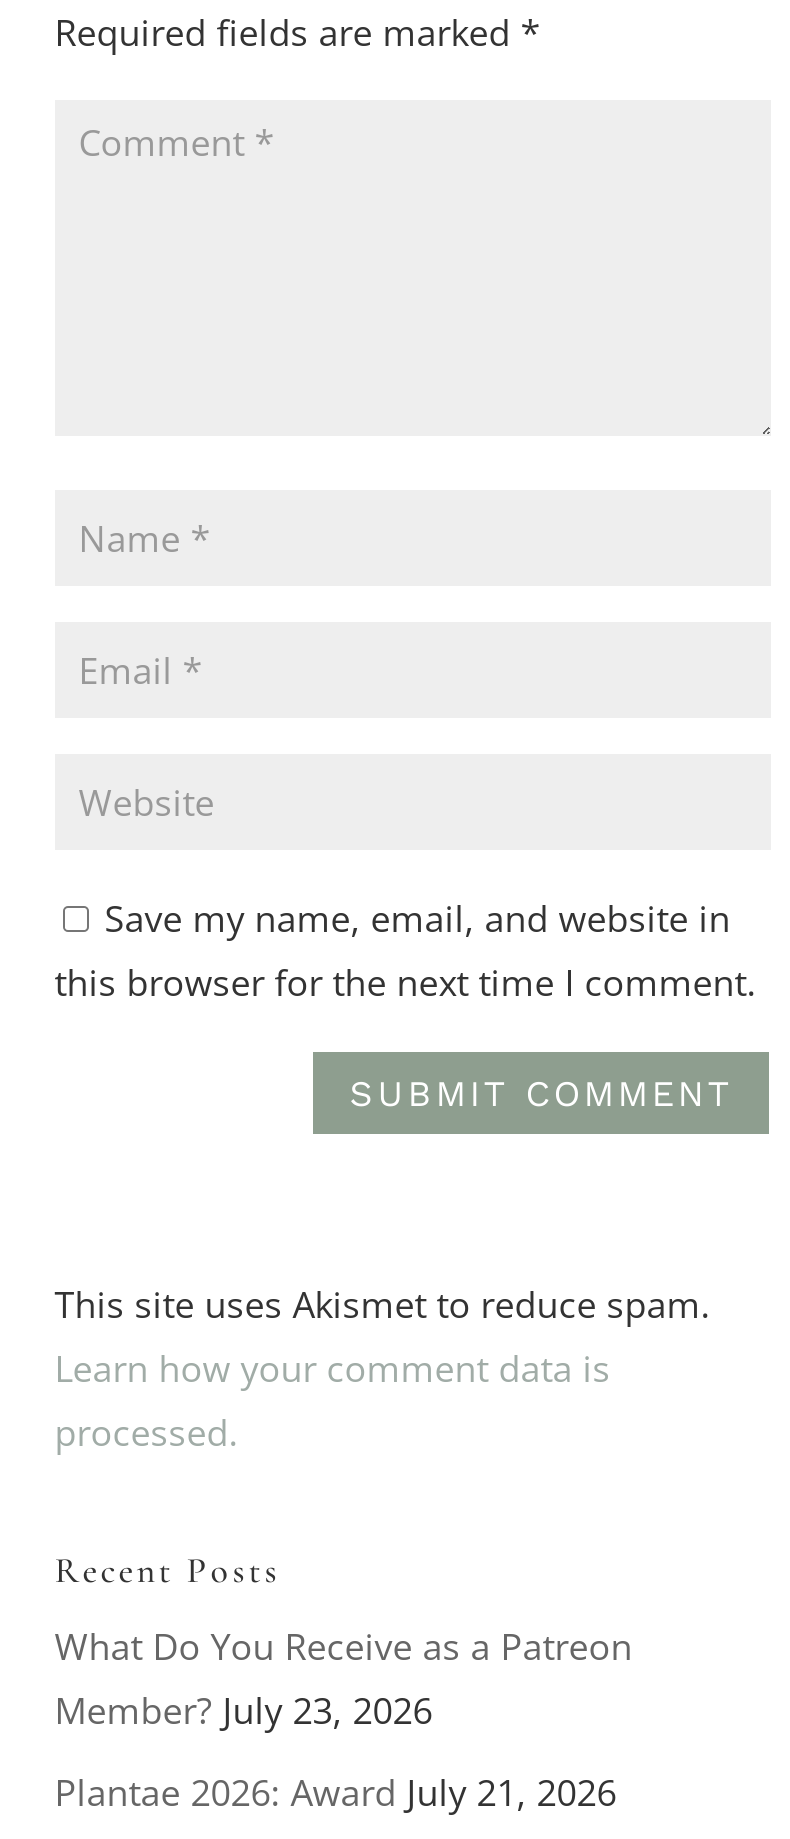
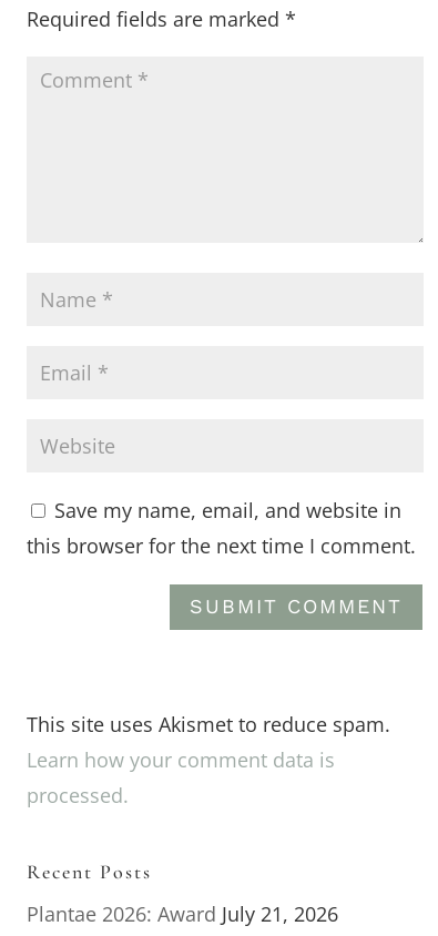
[55,1622,633,1734] What Do You Receive as a Patreon | Member? July 23, 2026 -> none

